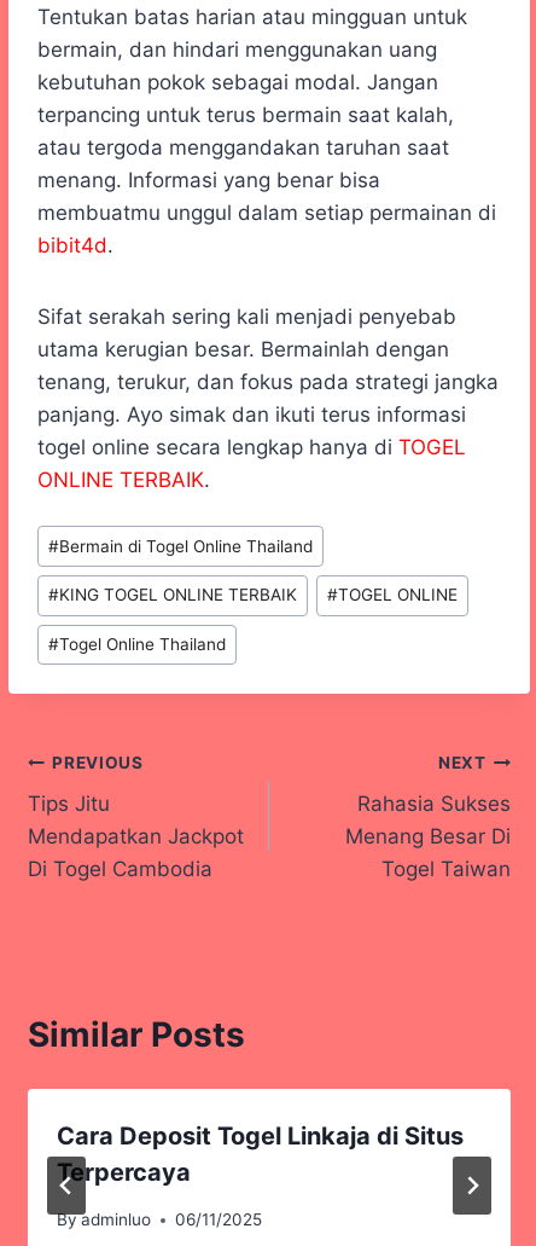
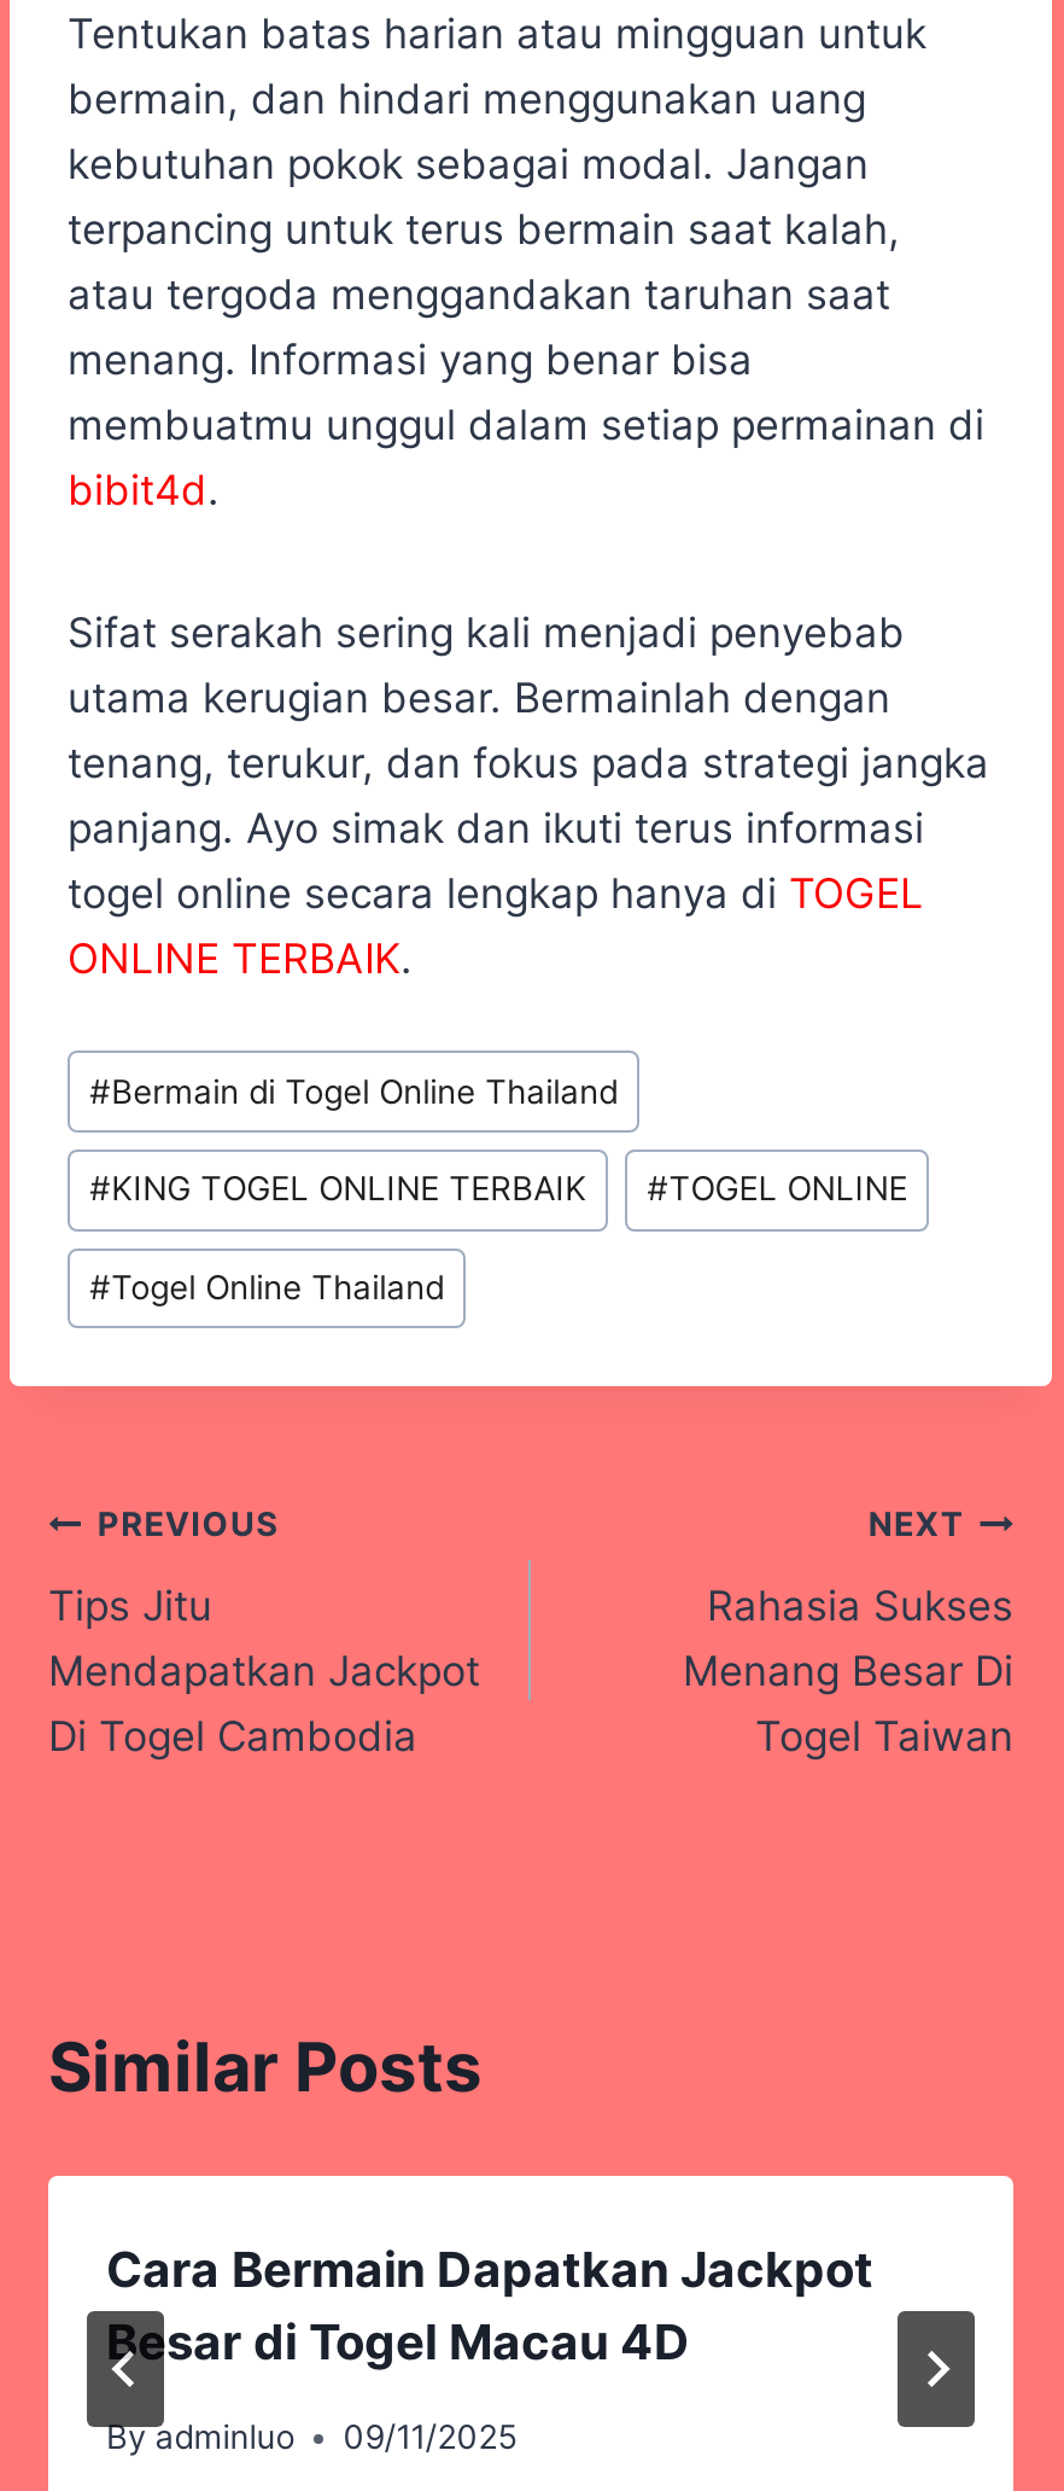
[57,1122,464,1187] Cara Deposit Togel Linkaja di Situs | Terpercaya -> [106,2242,873,2372] Cara Bermain Dapatkan Jackpot | Besar di Togel Macau 4D
[57,1210,262,1229] By adminluo 06/11/2025 -> [106,2417,517,2456] By adminluo 09/11/2025

